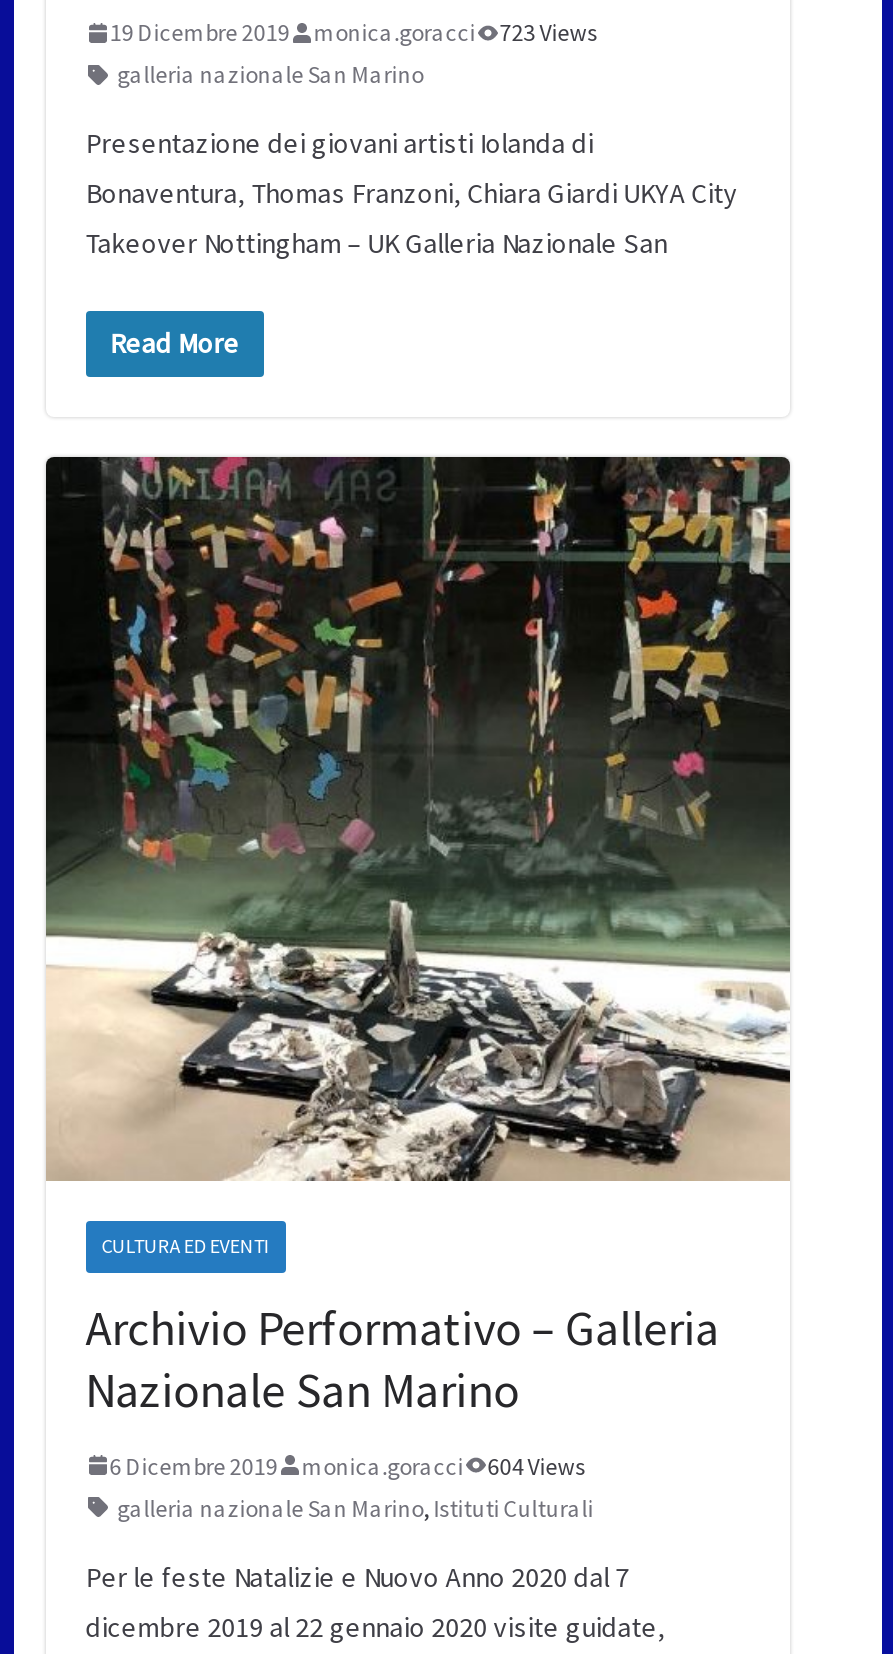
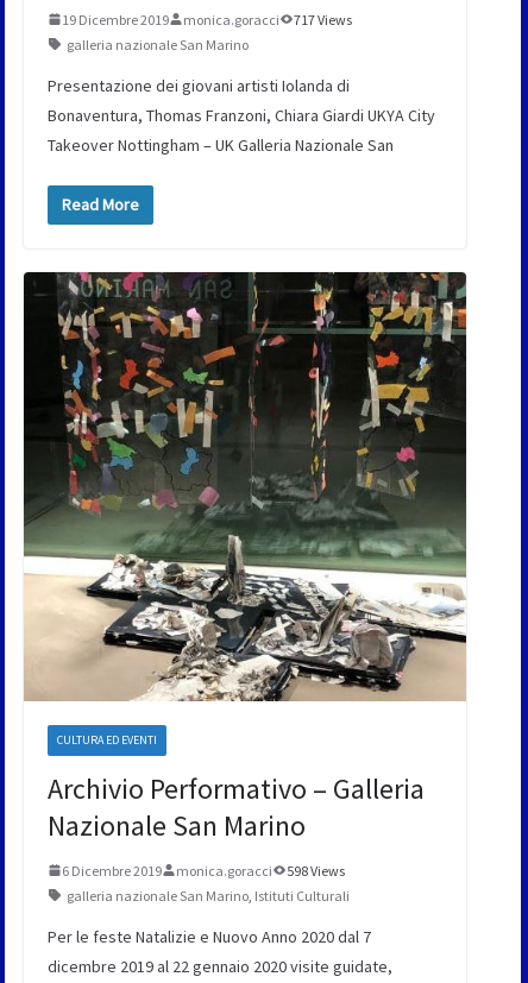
[109,18,597,48] 19 Dicembre 2019 monica.goracci 723 Views -> [61,10,352,28] 19 Dicembre 2019 monica.goracci 717 Views
[109,1451,585,1481] 6 Dicembre 2019 monica.goracci 604 Views -> [61,862,345,879] 6 Dicembre 2019 monica.goracci 598 Views

